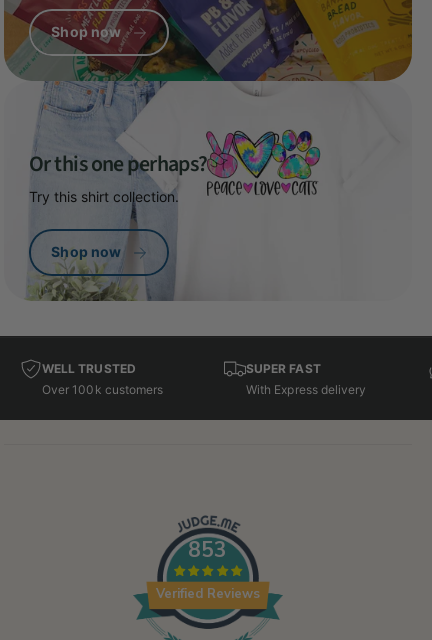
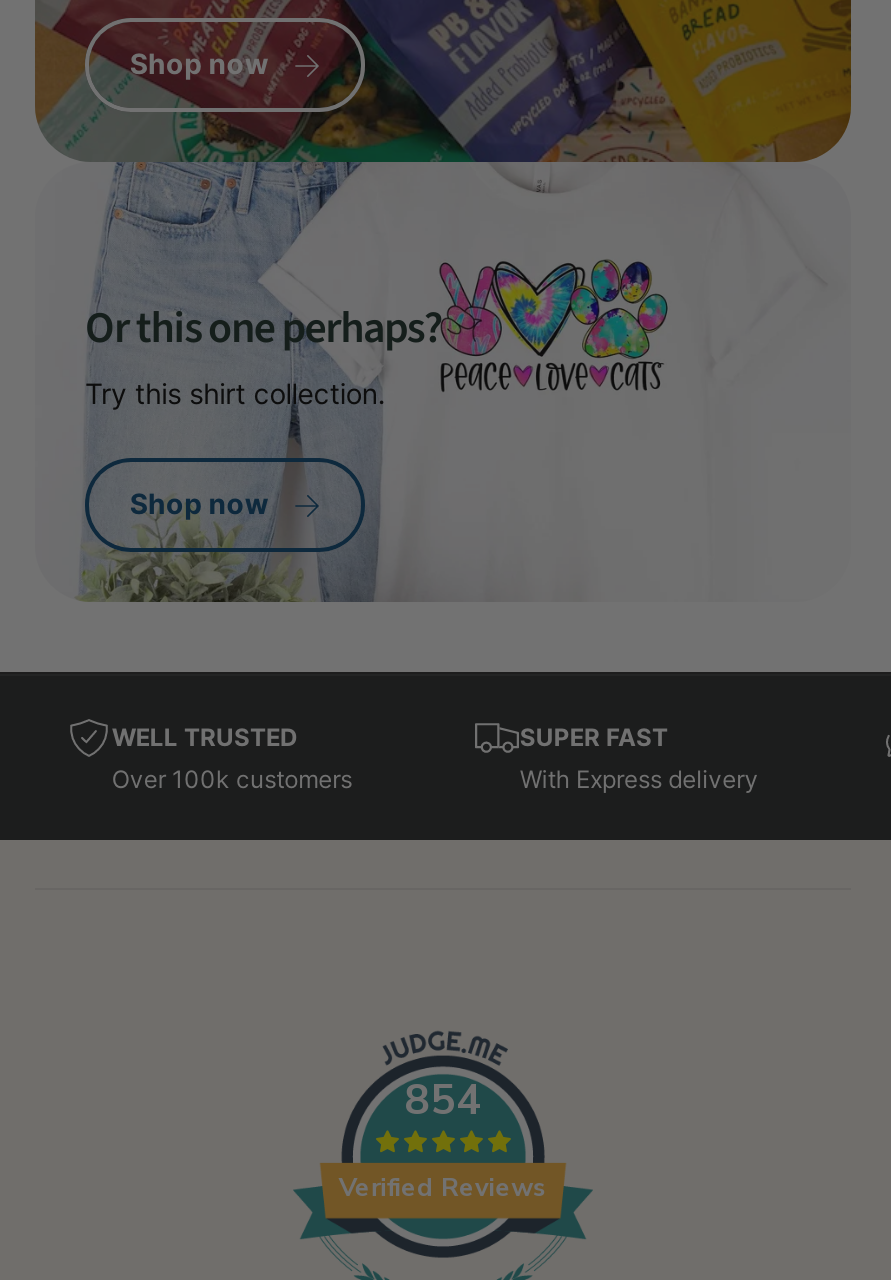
[188,536,227,564] 853 -> [404,1072,482,1128] 854

